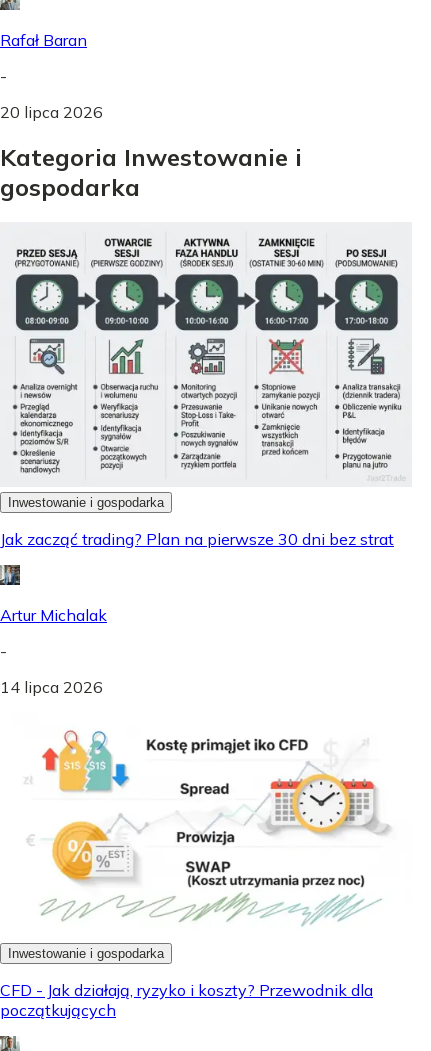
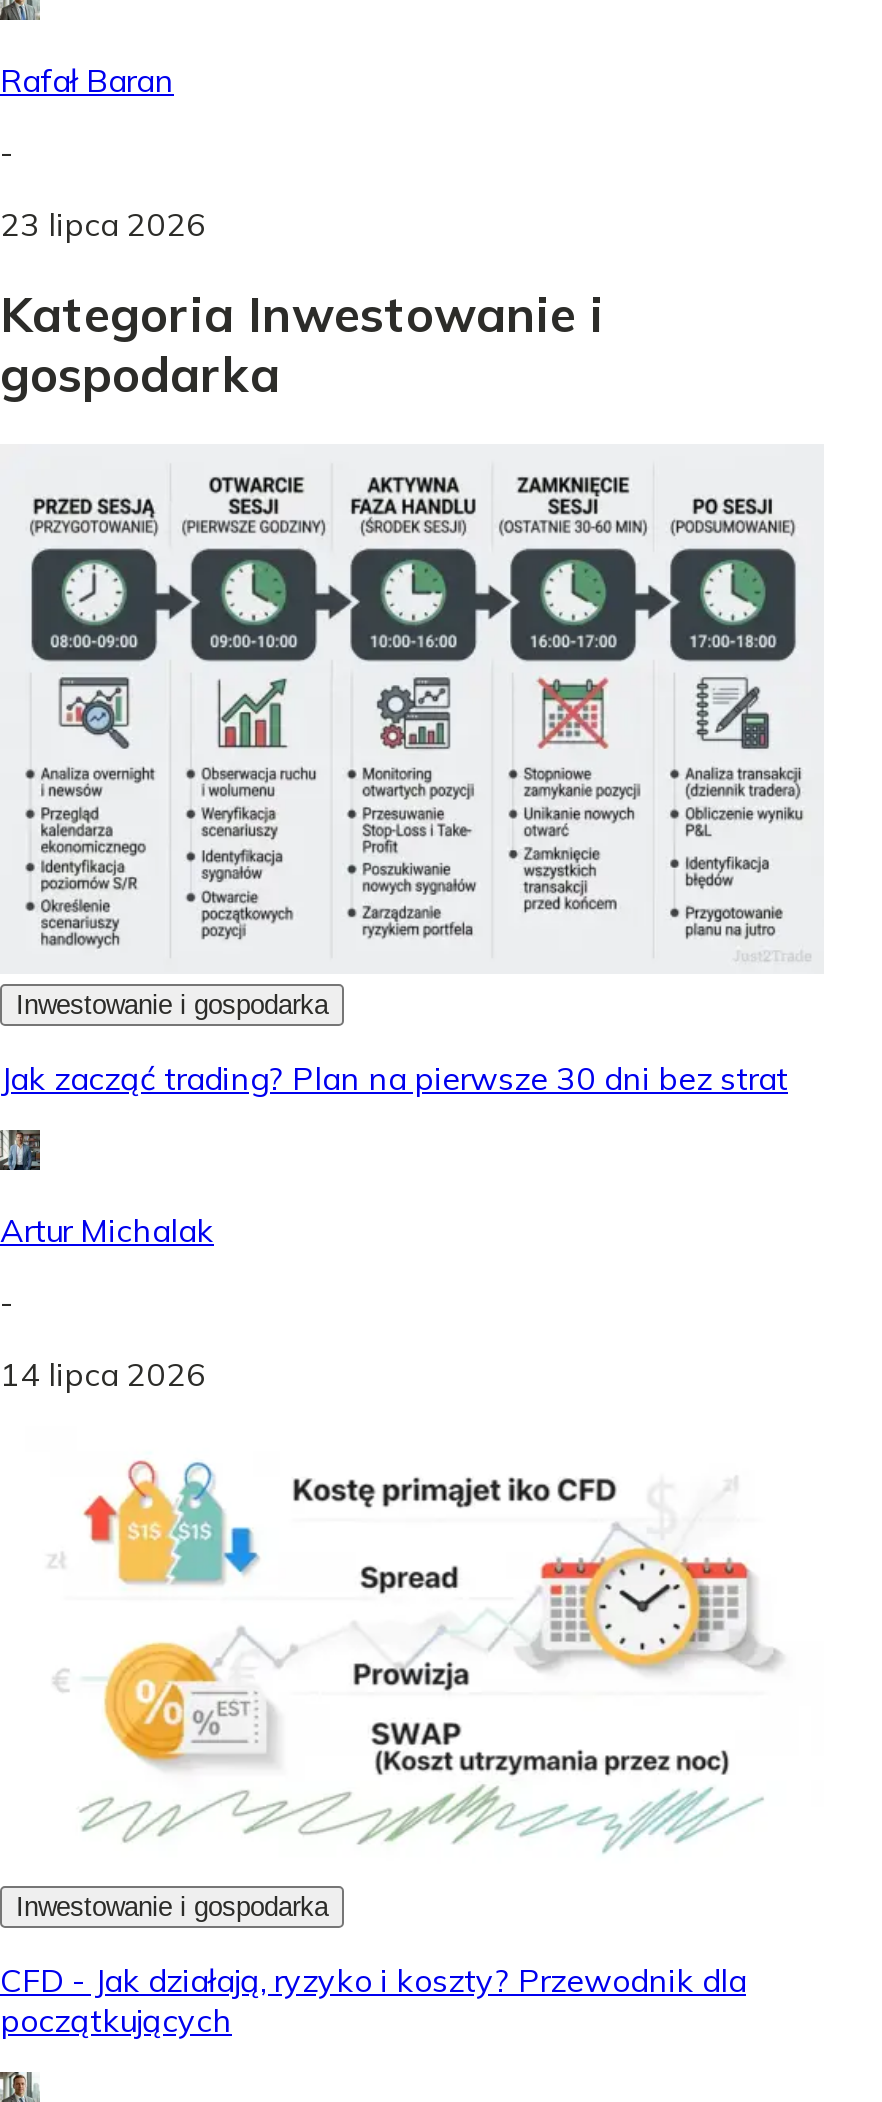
[0,102,103,122] 20 lipca 2026 -> [0,204,206,244] 23 lipca 2026

